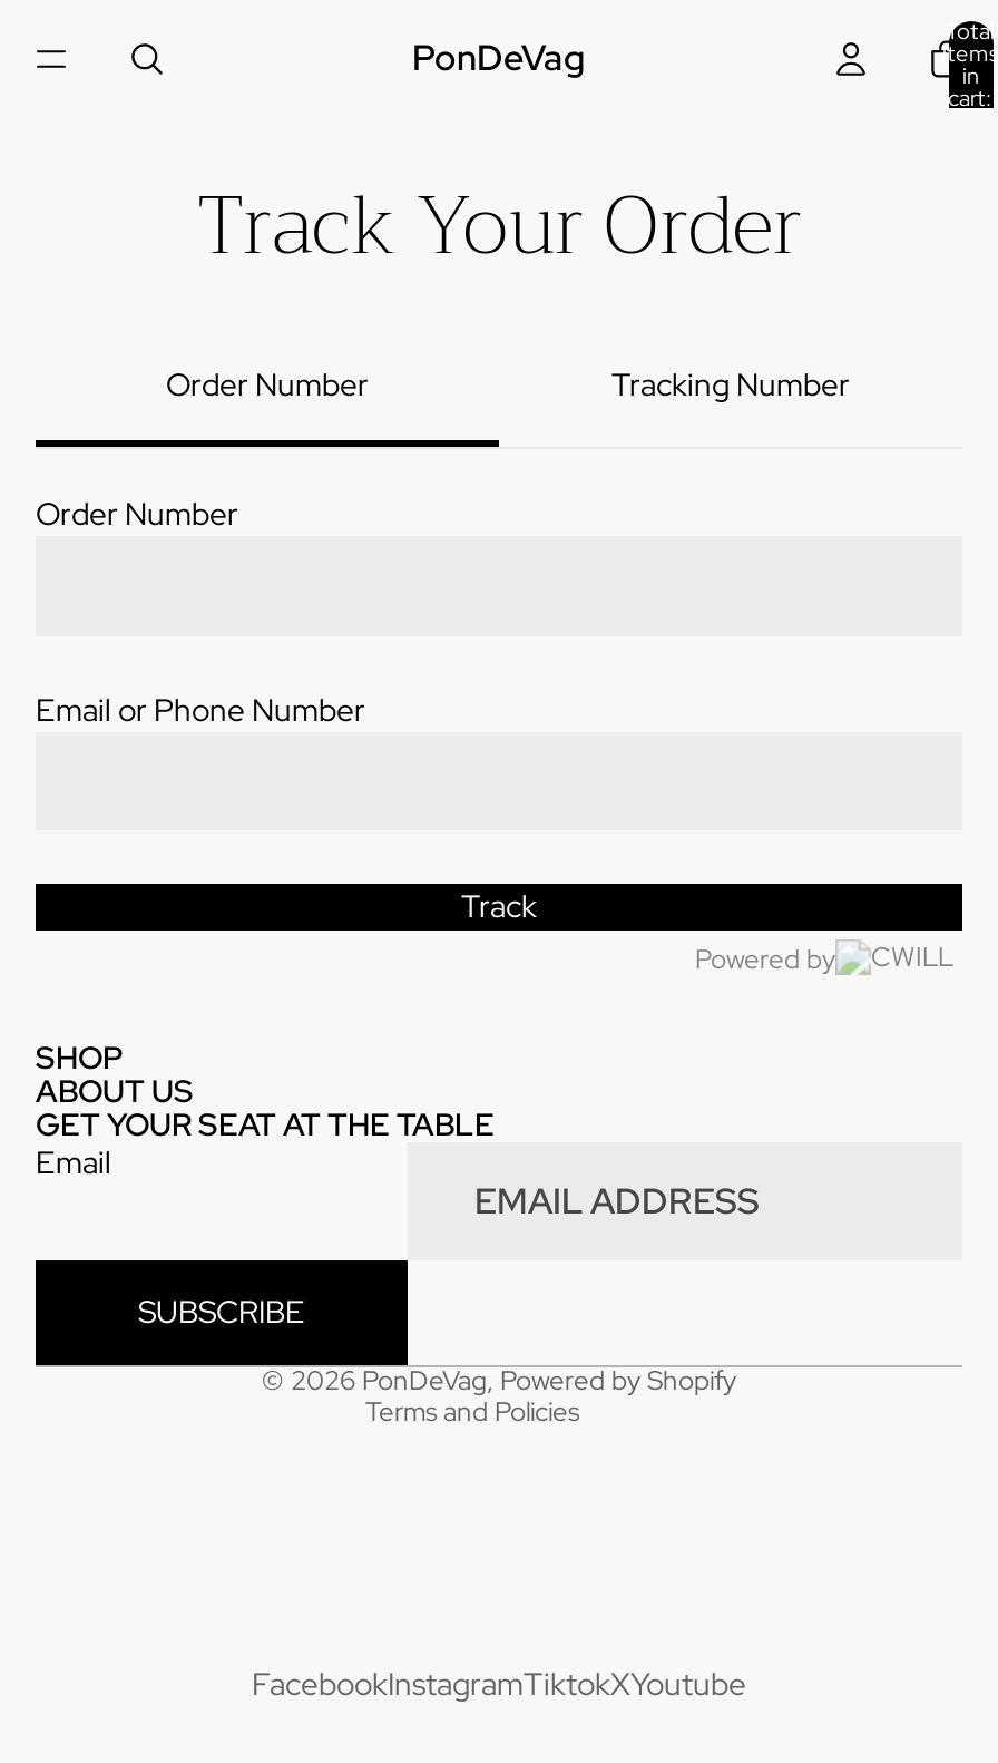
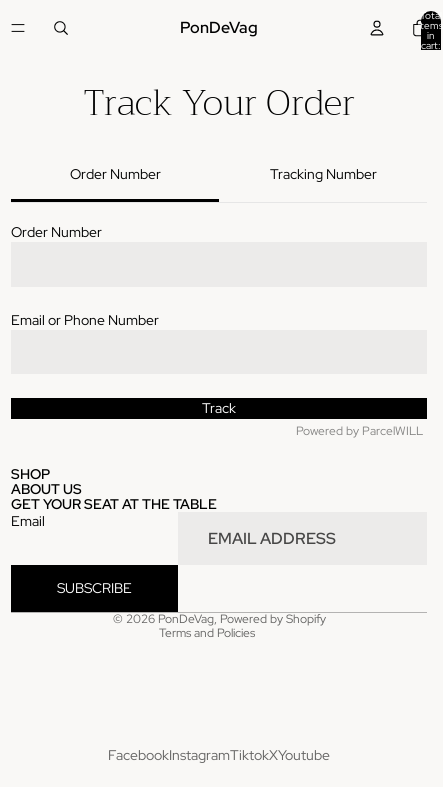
[695,943,835,978] Powered by -> [296,423,423,439] Powered by ParcelWILL

